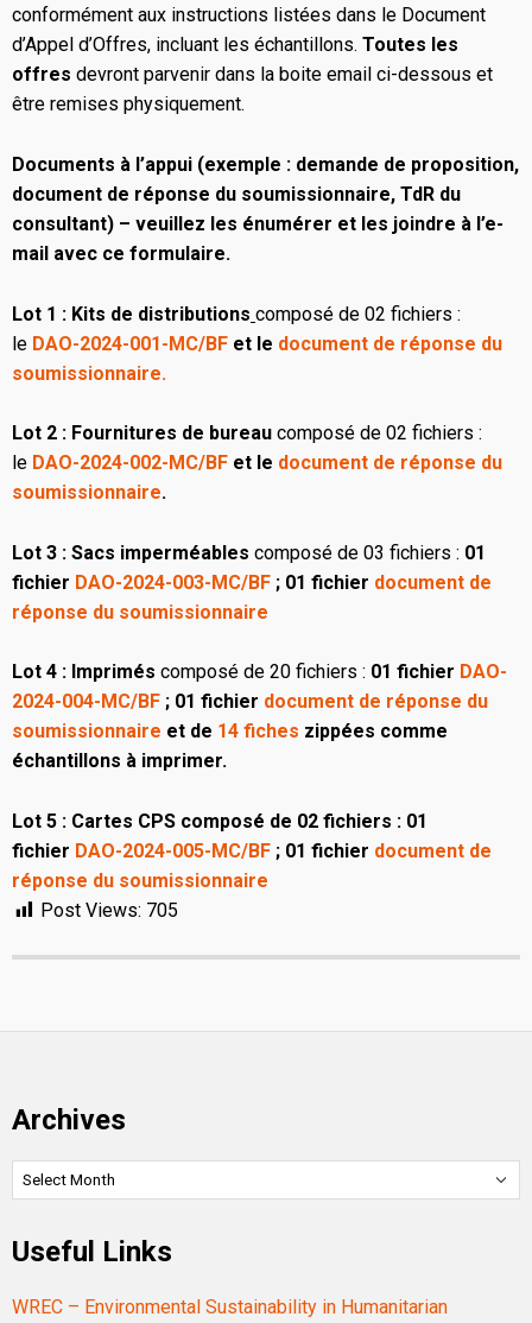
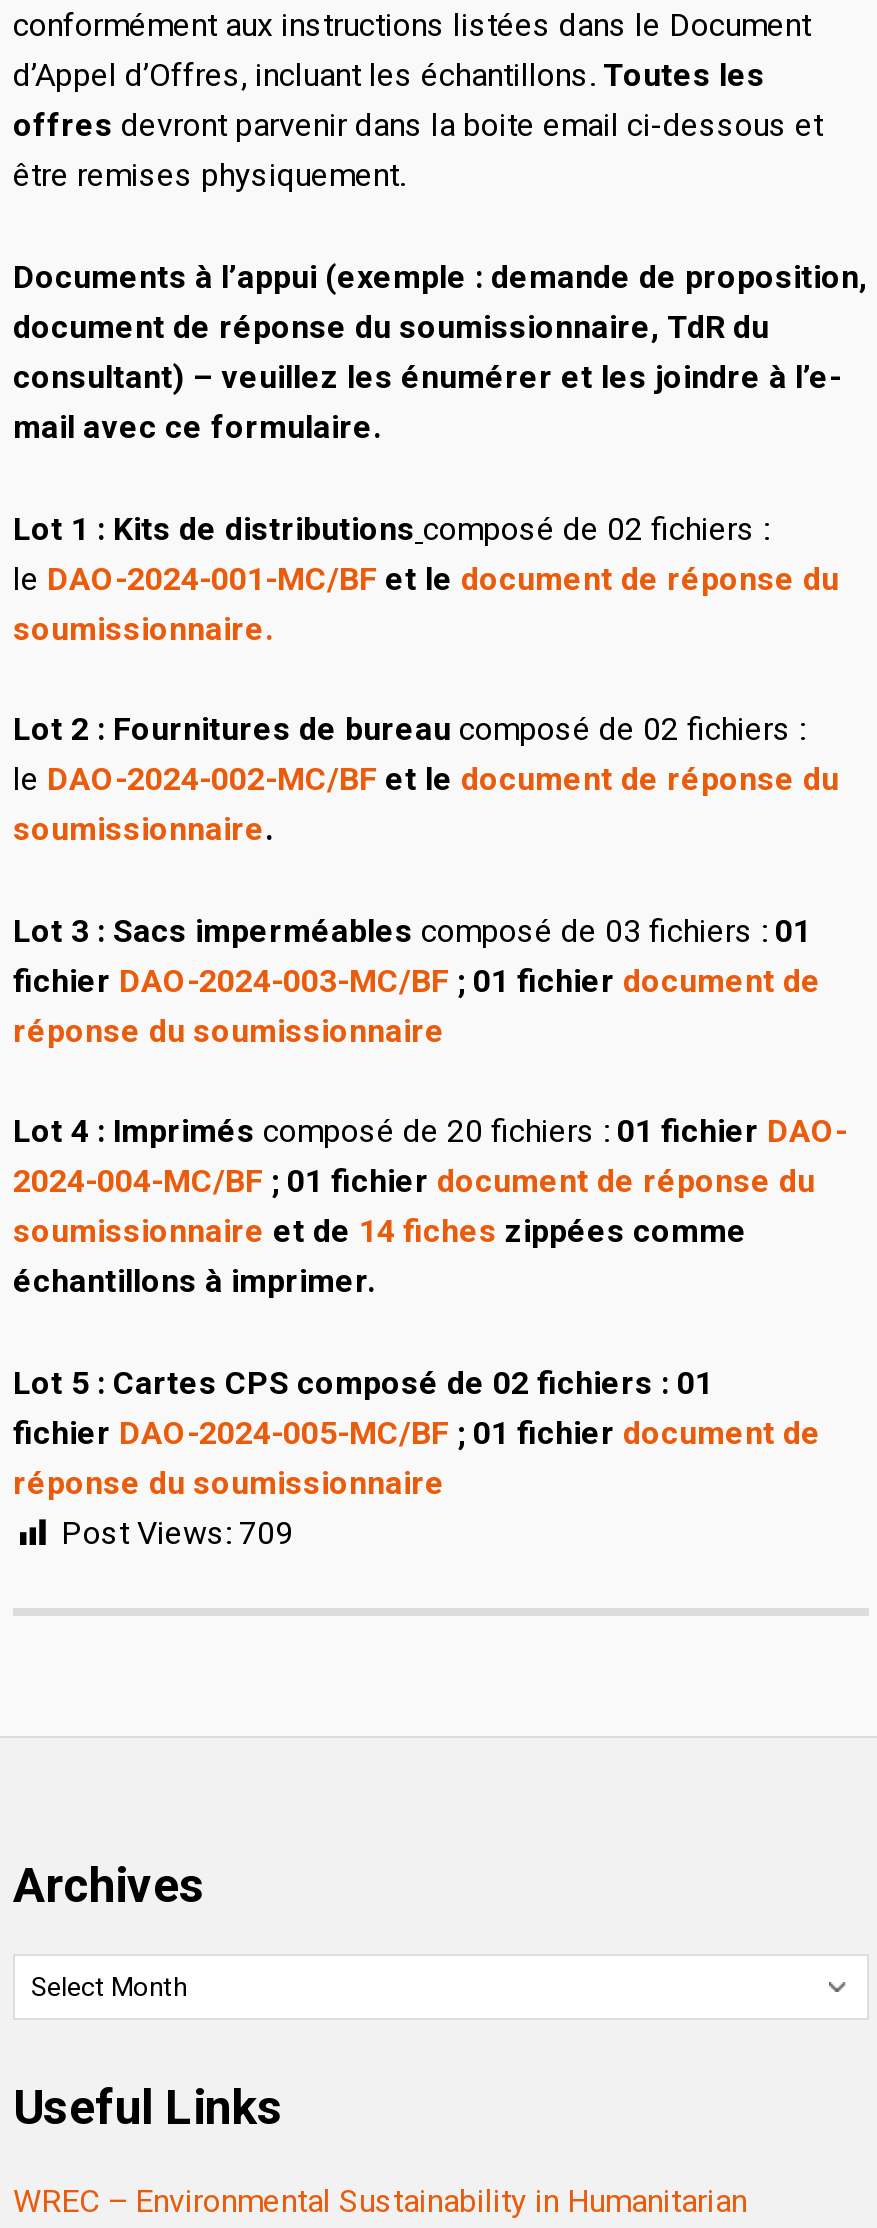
[40,899,178,921] Post Views: 705 -> [61,1514,293,1552] Post Views: 709

